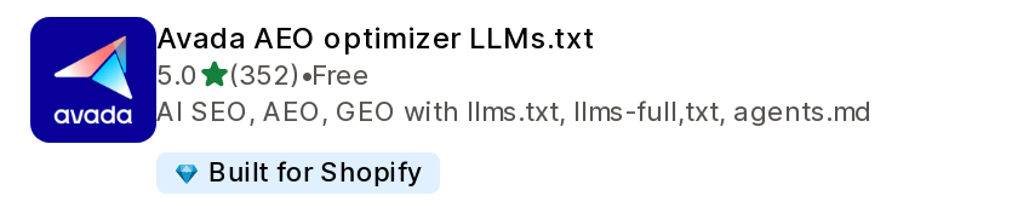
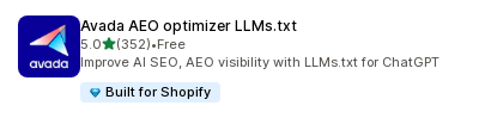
[156,94,871,128] AI SEO, AEO, GEO with llms.txt, llms-full,txt, agents.md -> [80,54,440,70] Improve AI SEO, AEO visibility with LLMs.txt for ChatGPT

